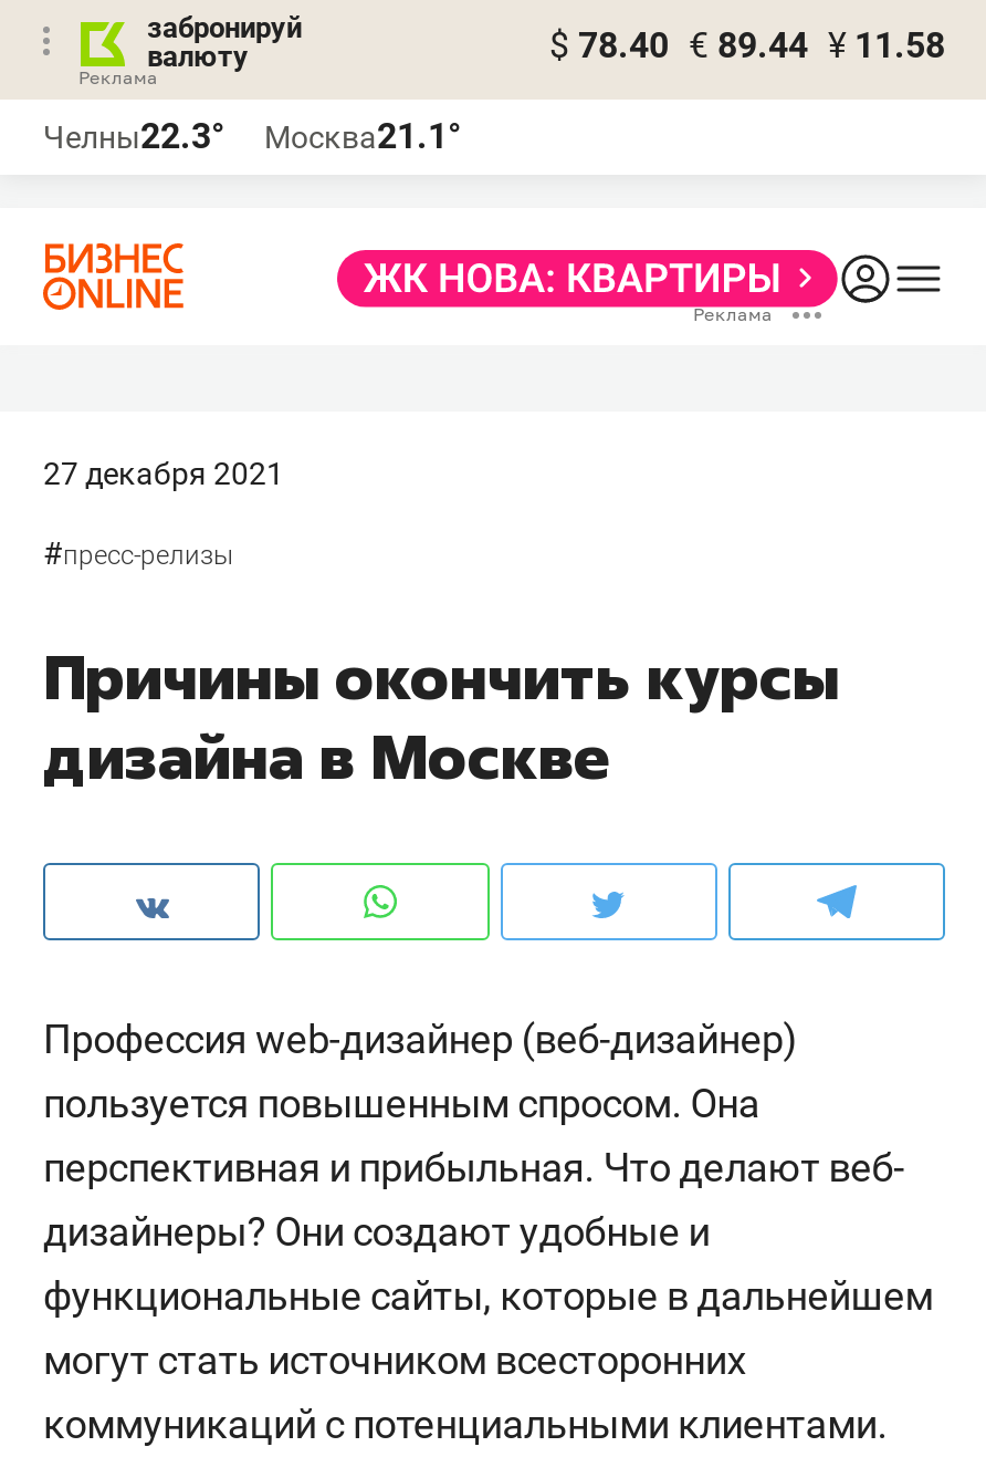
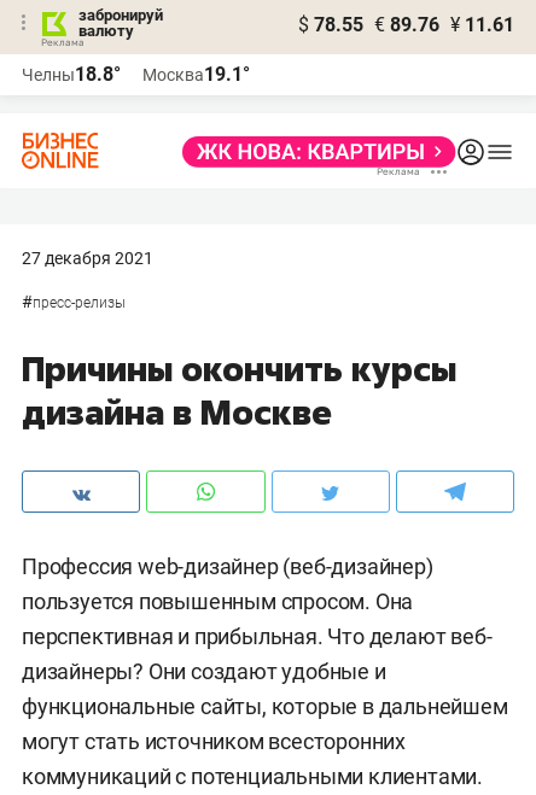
[549,24,945,66] $ 78.40 € 89.44 ¥ 11.58 -> [298,13,514,36] $ 78.55 € 89.76 ¥ 11.61
[43,115,224,157] Челны22.3° -> [22,63,121,86] Челны18.8°
[264,115,461,157] Москва21.1° -> [142,63,250,86] Москва19.1°

